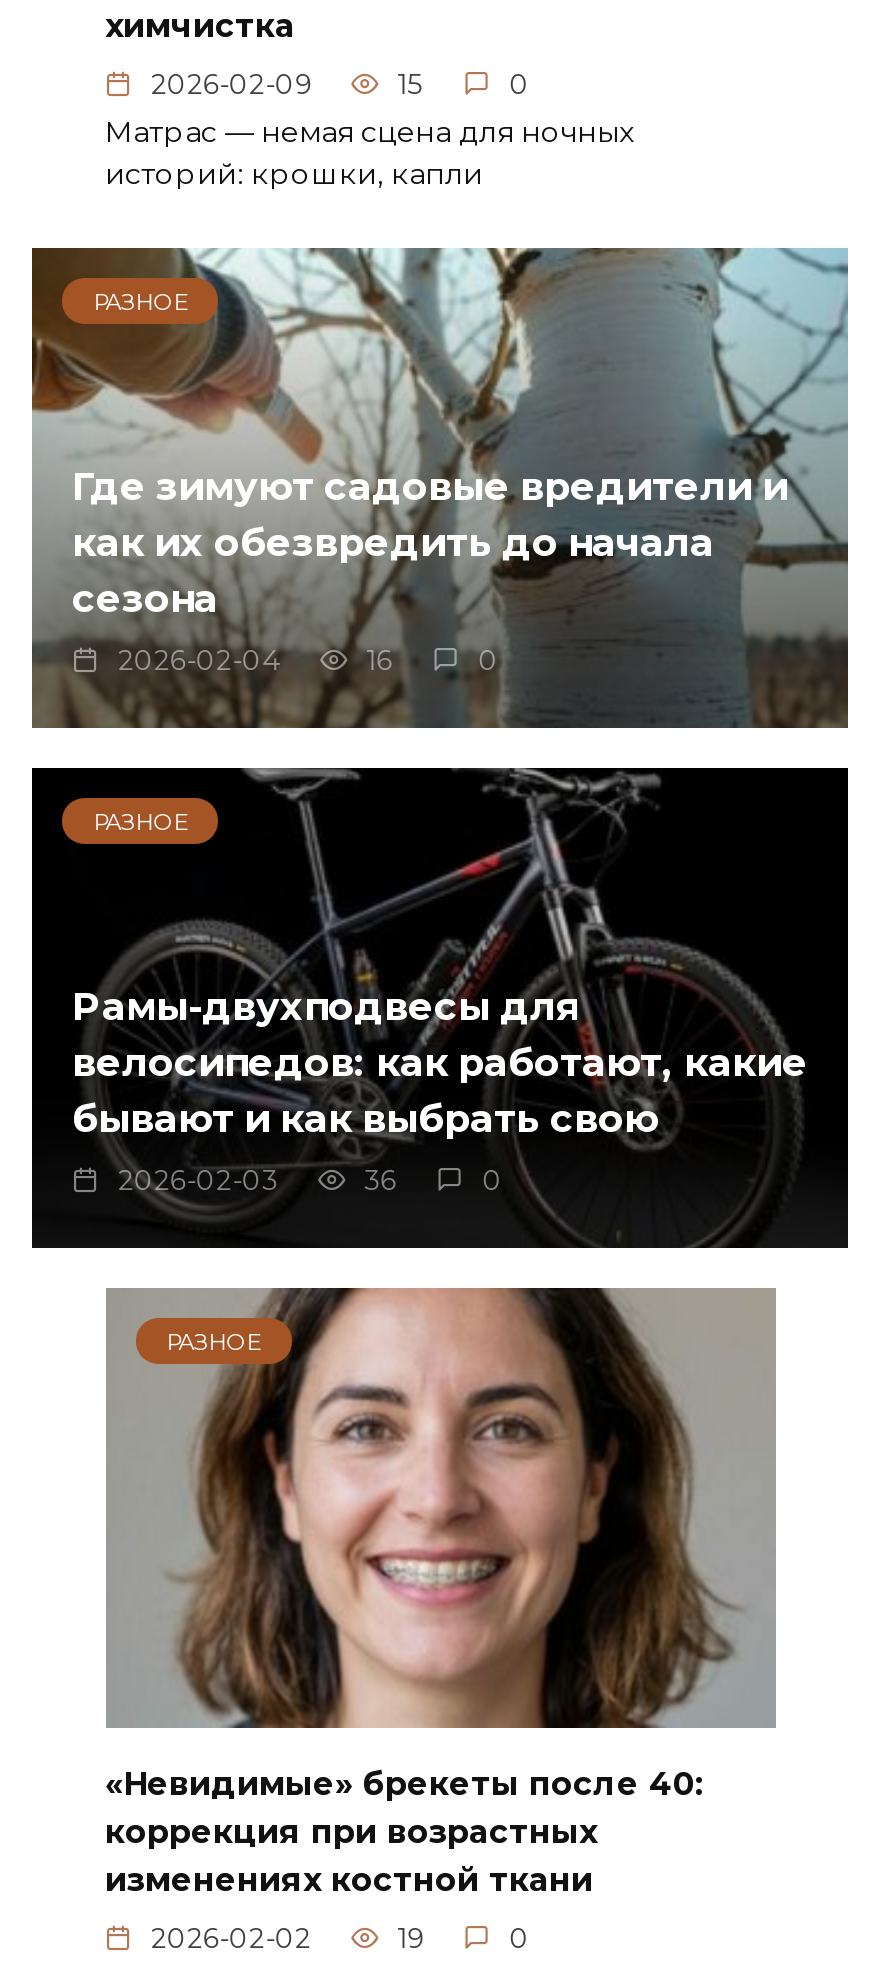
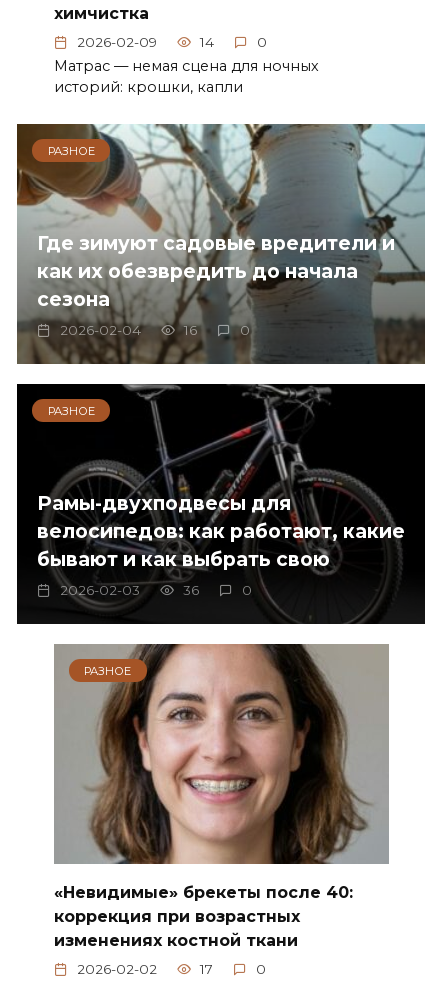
[397,69,423,101] 15 -> [200,34,214,50] 14
[397,1921,423,1953] 19 -> [200,961,213,977] 17

